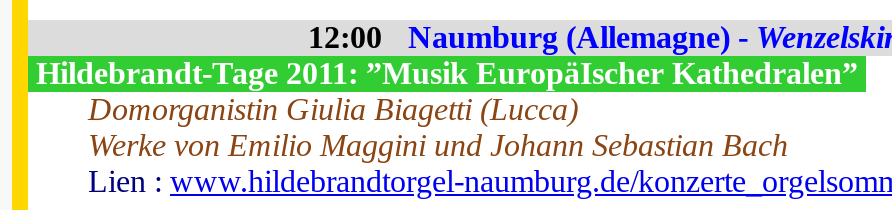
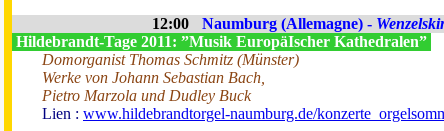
[88,92,788,162] Domorganistin Giulia Biagetti (Lucca) | Werke von Emilio Maggini und Johann Sebastian Bach -> [42,51,299,104] Domorganist Thomas Schmitz (Münster) | Werke von Johann Sebastian Bach, | Pietro Marzola und Dudley Buck

